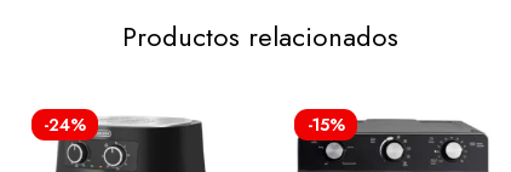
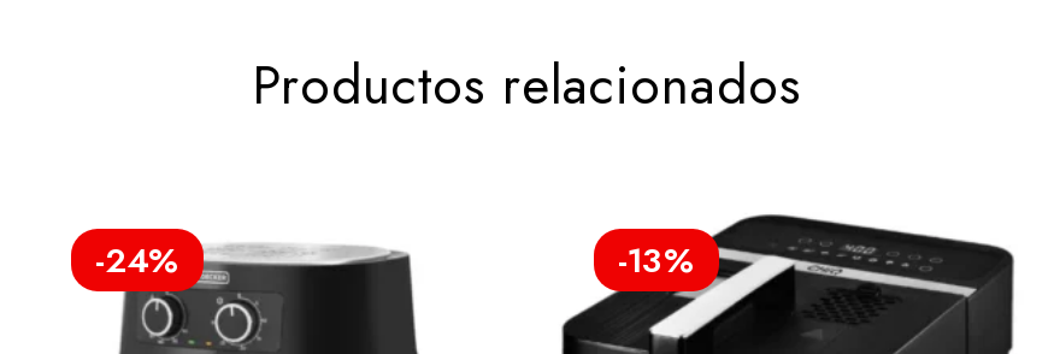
[307,113,345,137] -15% -> [618,236,695,284] -13%

